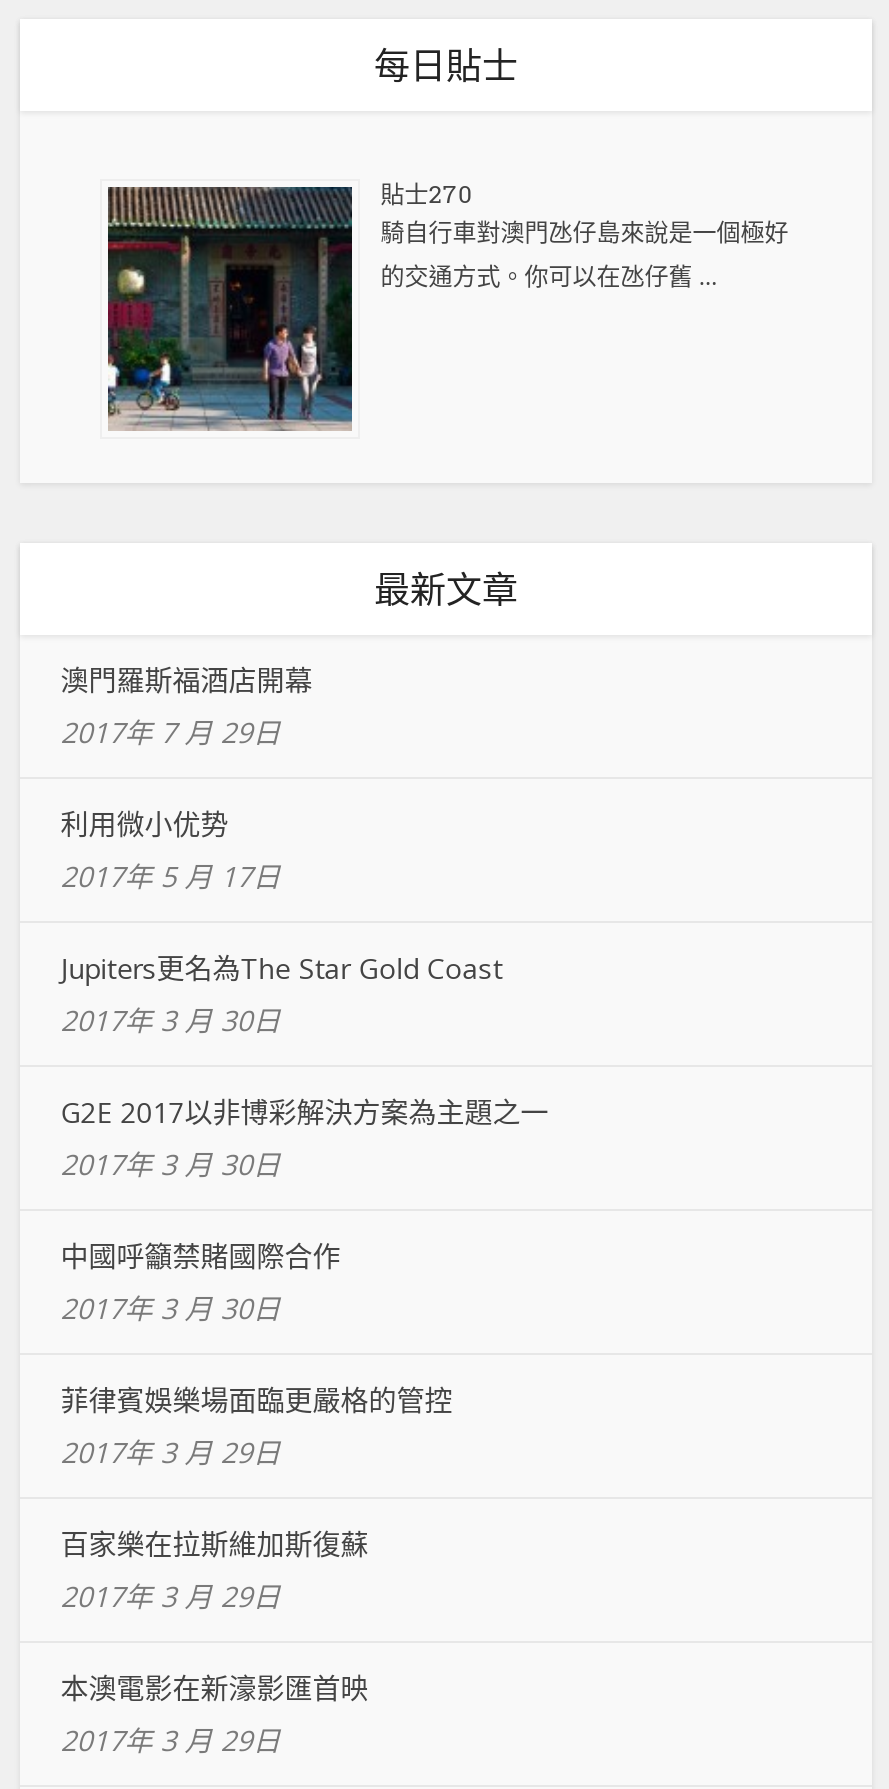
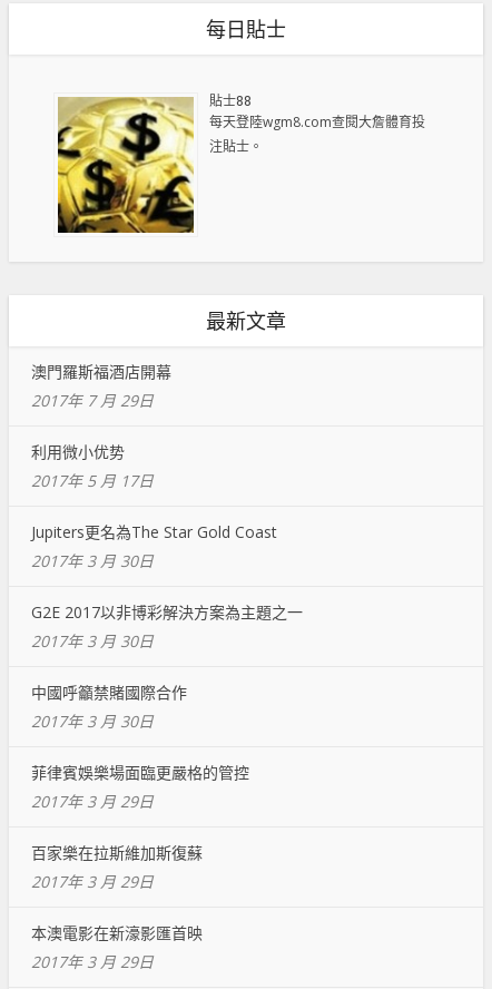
[106,177,788,431] [image] | 貼士270 | 騎自行車對澳門氹仔島來說是一個極好 | 的交通方式。你可以在氹仔舊 … -> [57,91,425,234] [image] | 貼士88 | 每天登陸wgm8.com查閱大詹體育投 | 注貼士。

